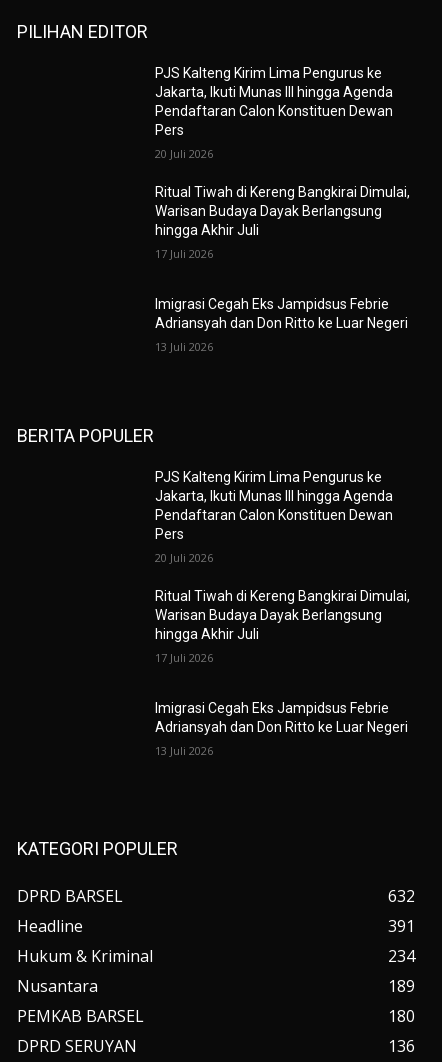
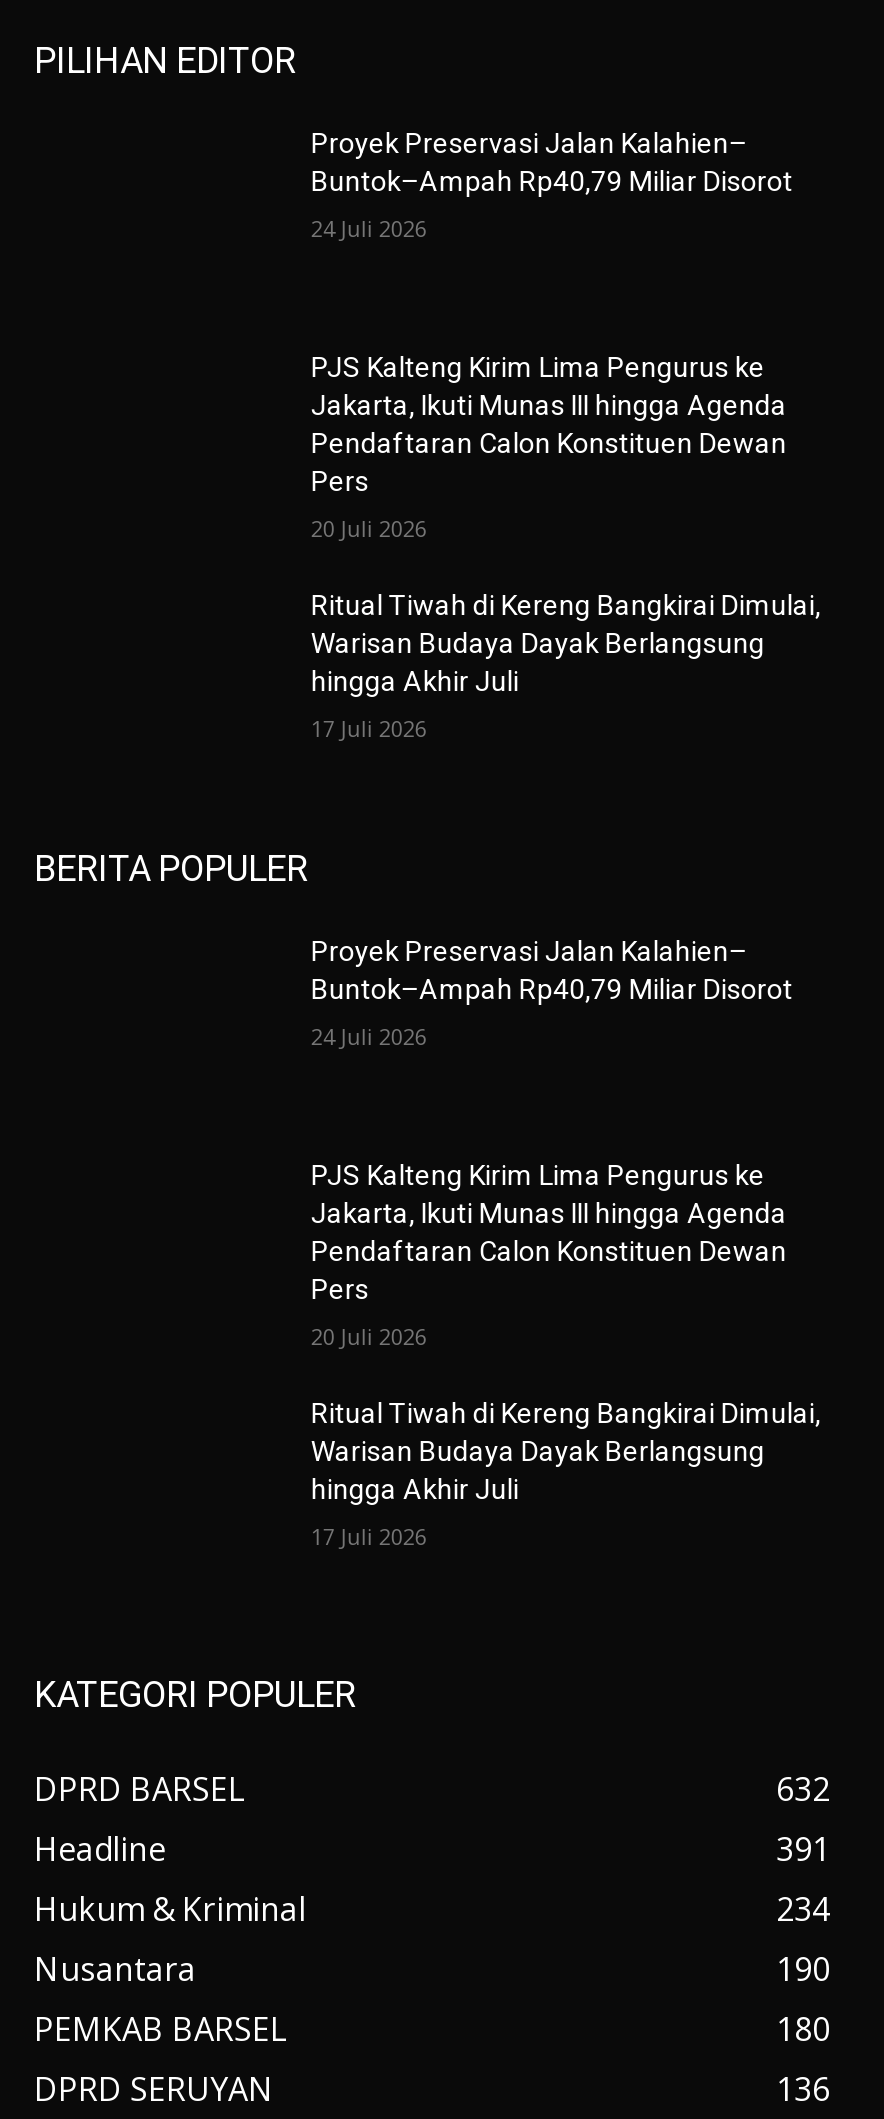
none -> [311,127,793,243] Proyek Preservasi Jalan Kalahien– | Buntok–Ampah Rp40,79 Miliar Disorot | 24 Juli 2026
moved [155,65,410,261] -> [311,350,821,742]: PJS Kalteng Kirim Lima Pengurus ke | Jakarta, Ikuti Munas III hingga Agenda | Pendaftaran Calon Konstituen Dewan | ... | hingga Akhir Juli | 17 Juli 2026
[155,296,408,354] Imigrasi Cegah Eks Jampidsus Febrie | Adriansyah dan Don Ritto ke Luar Negeri | 13 Juli 2026 -> none
none -> [311,936,793,1052] Proyek Preservasi Jalan Kalahien– | Buntok–Ampah Rp40,79 Miliar Disorot | 24 Juli 2026
moved [155,469,410,665] -> [311,1159,821,1551]: PJS Kalteng Kirim Lima Pengurus ke | Jakarta, Ikuti Munas III hingga Agenda | Pendaftaran Calon Konstituen Dewan | ... | hingga Akhir Juli | 17 Juli 2026
[155,700,408,758] Imigrasi Cegah Eks Jampidsus Febrie | Adriansyah dan Don Ritto ke Luar Negeri | 13 Juli 2026 -> none
[388,975,415,997] 189 -> [776,1946,830,1990] 190

